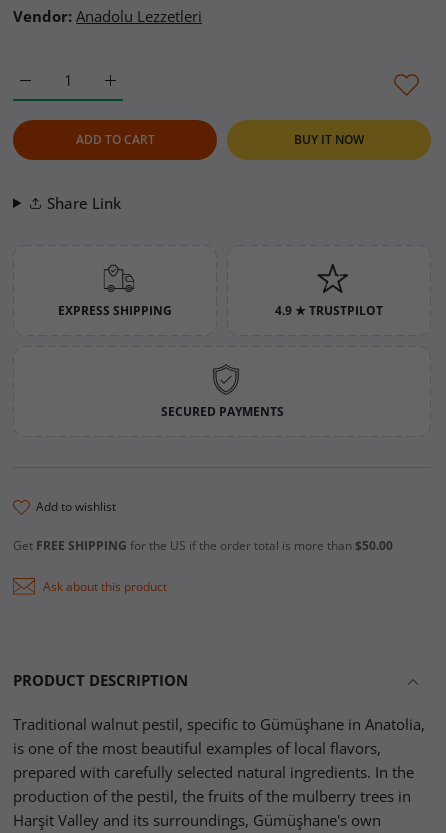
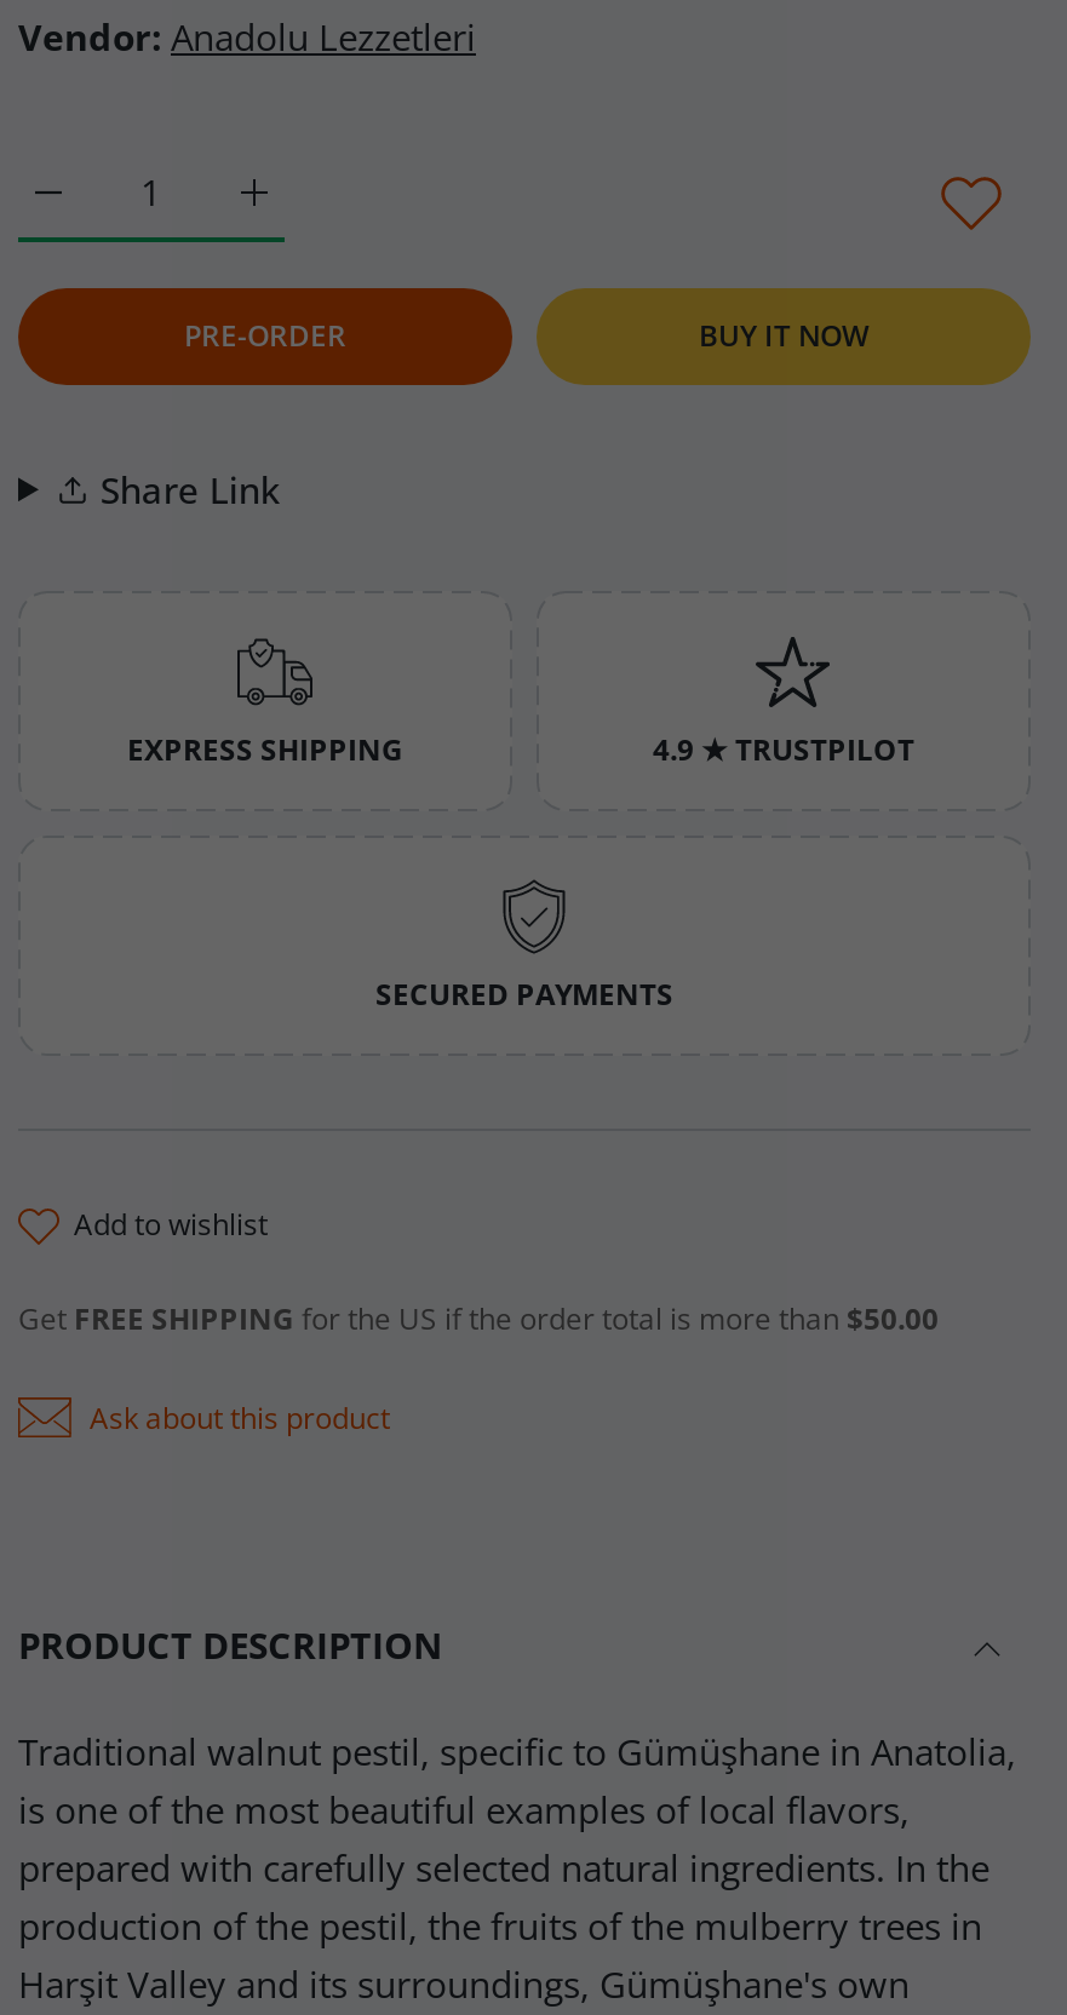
[75,131,154,148] ADD TO CART -> [184,315,346,356] PRE-ORDER

